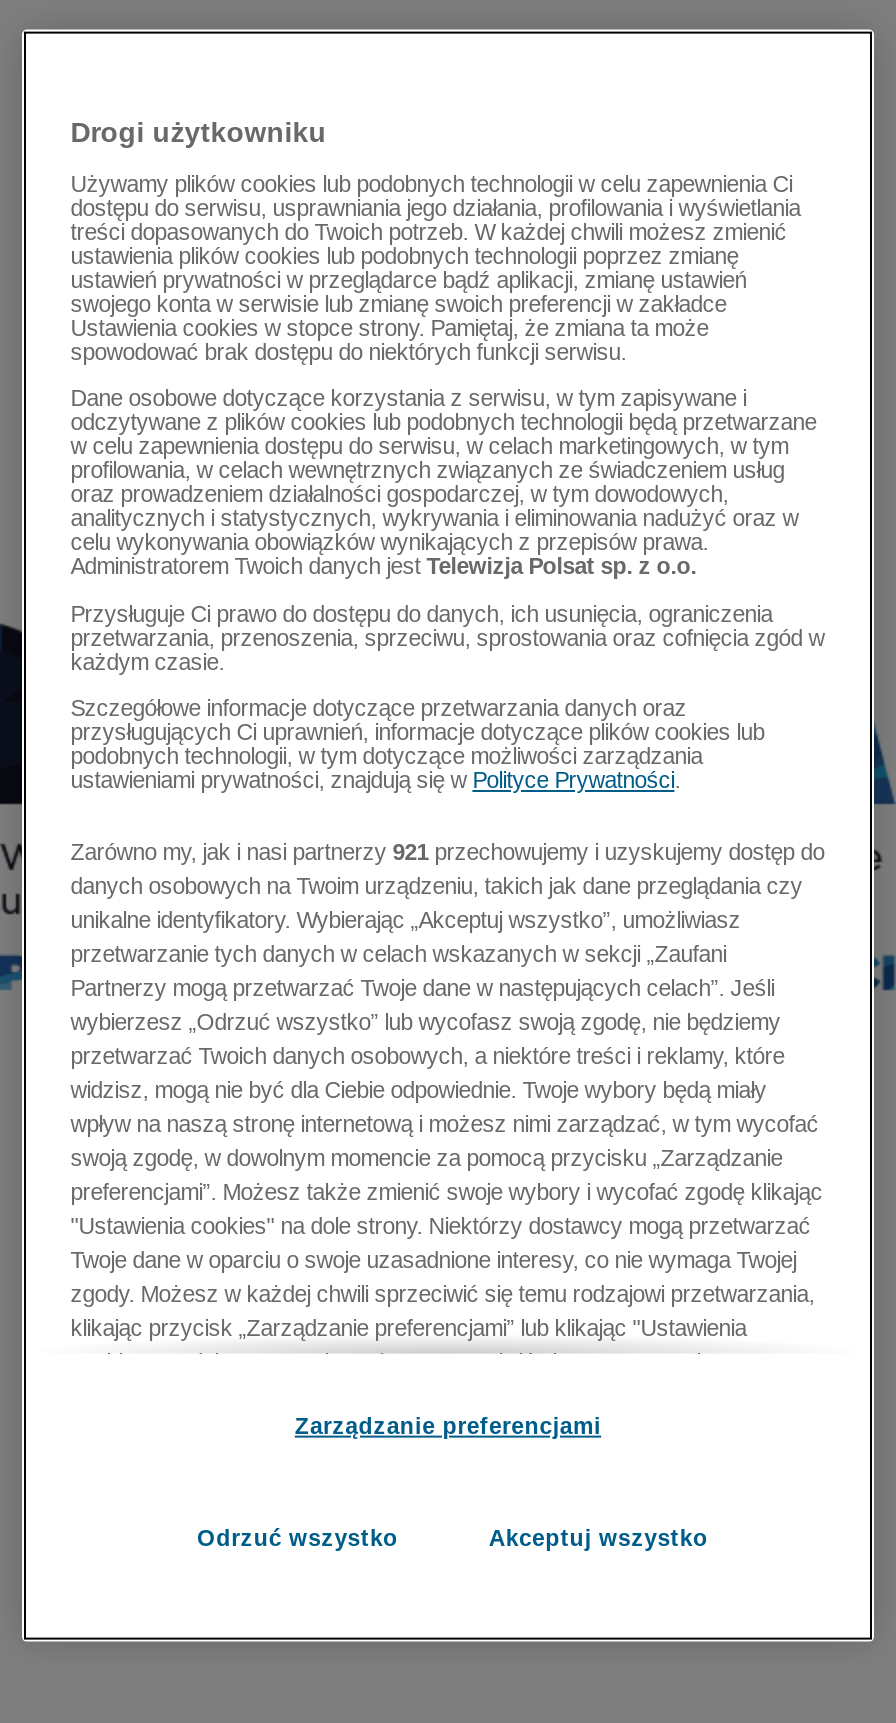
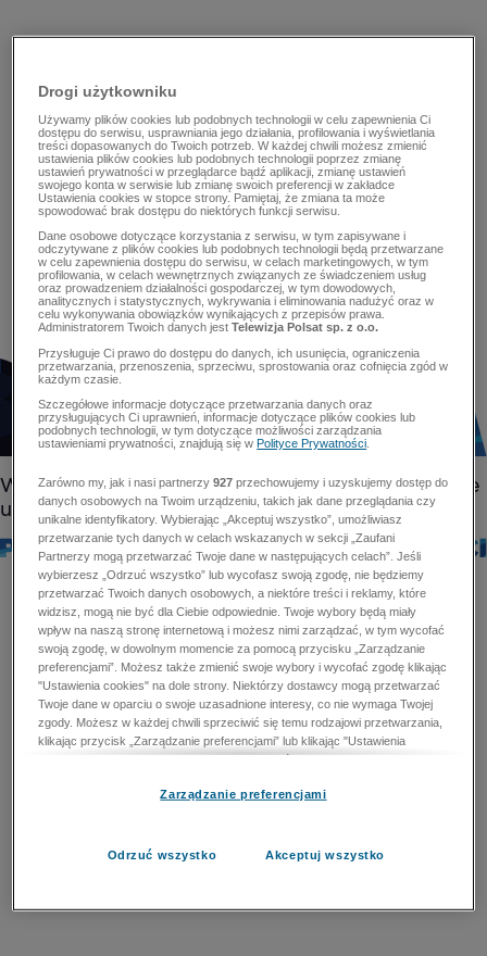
[70,839,824,863] Zarówno my, jak i nasi partnerzy 921 przechowujemy i uzyskujemy dostęp do -> [38,475,448,488] Zarówno my, jak i nasi partnerzy 927 przechowujemy i uzyskujemy dostęp do

